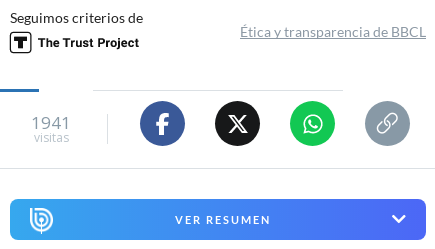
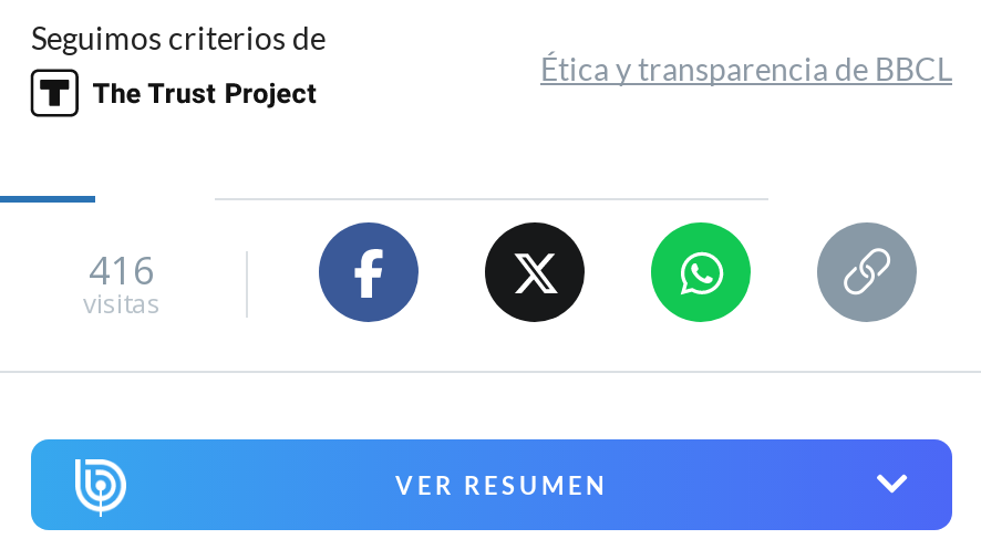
[31,110,71,133] 1941 -> [89,243,155,294] 416

